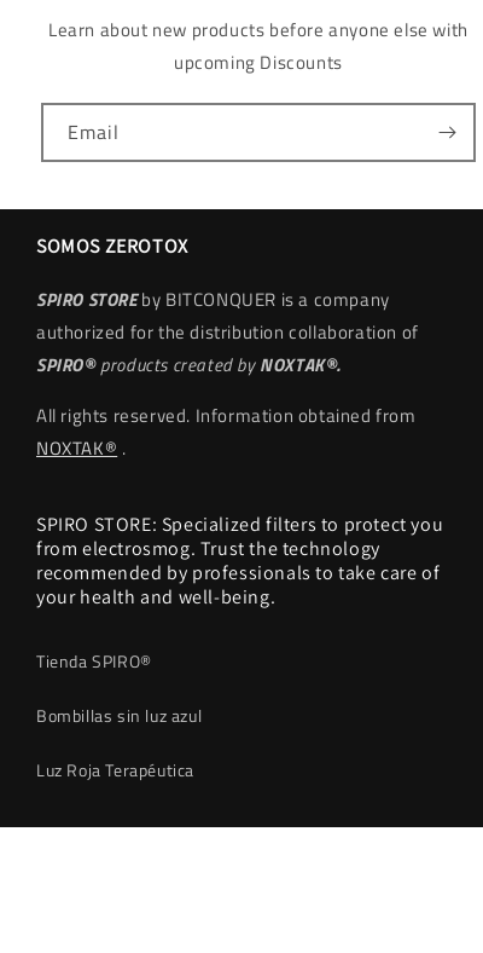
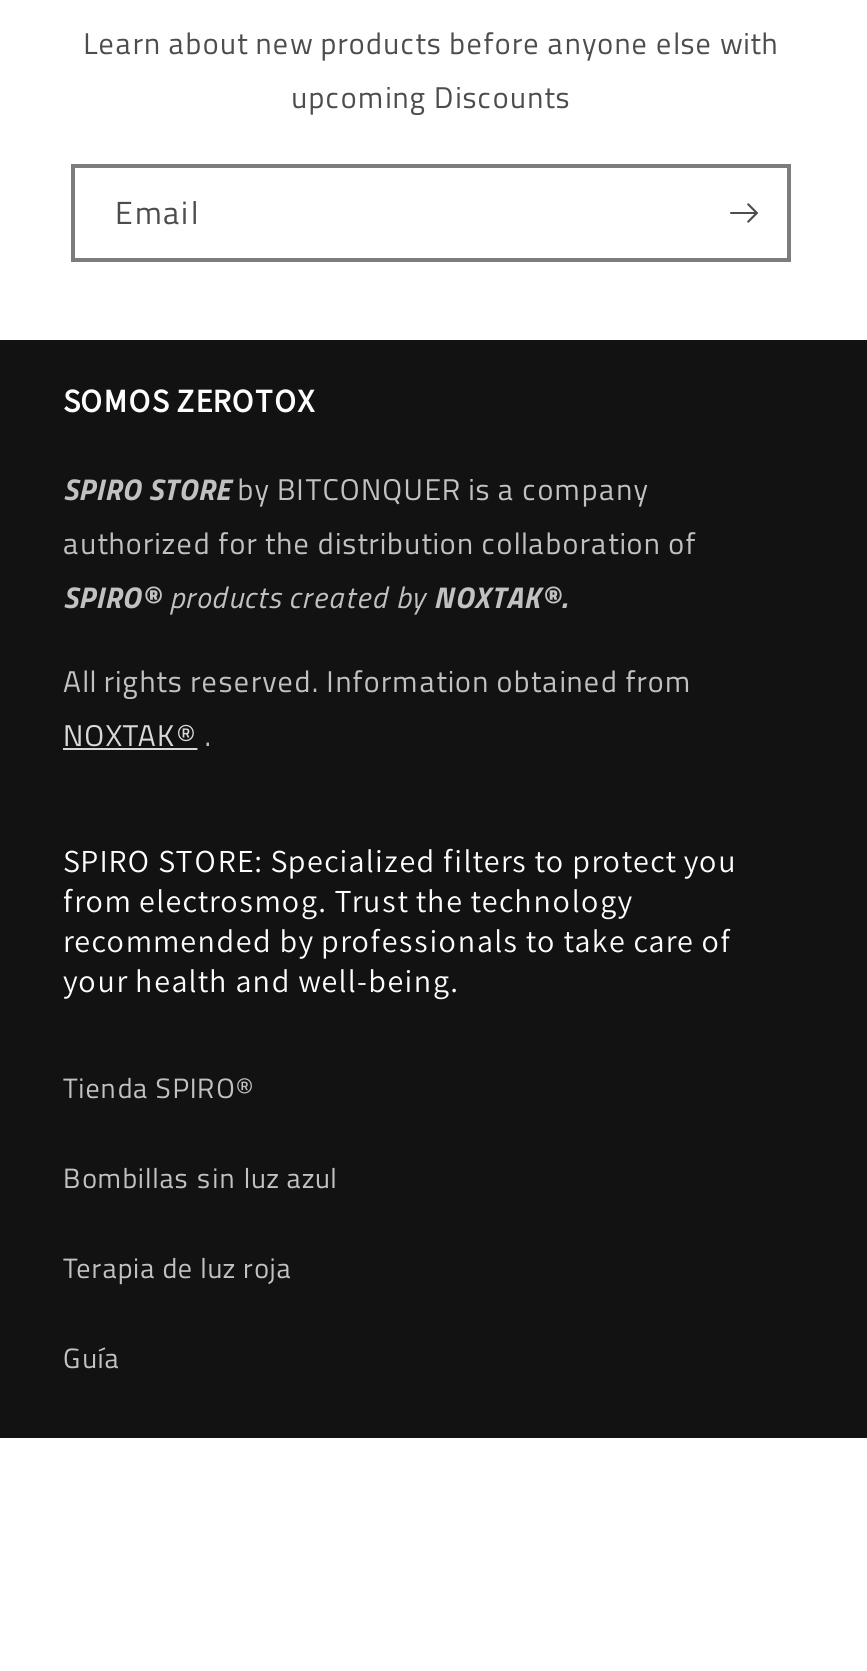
[36,757,194,782] Luz Roja Terapéutica -> [63,1247,292,1379] Terapia de luz roja | Guía

